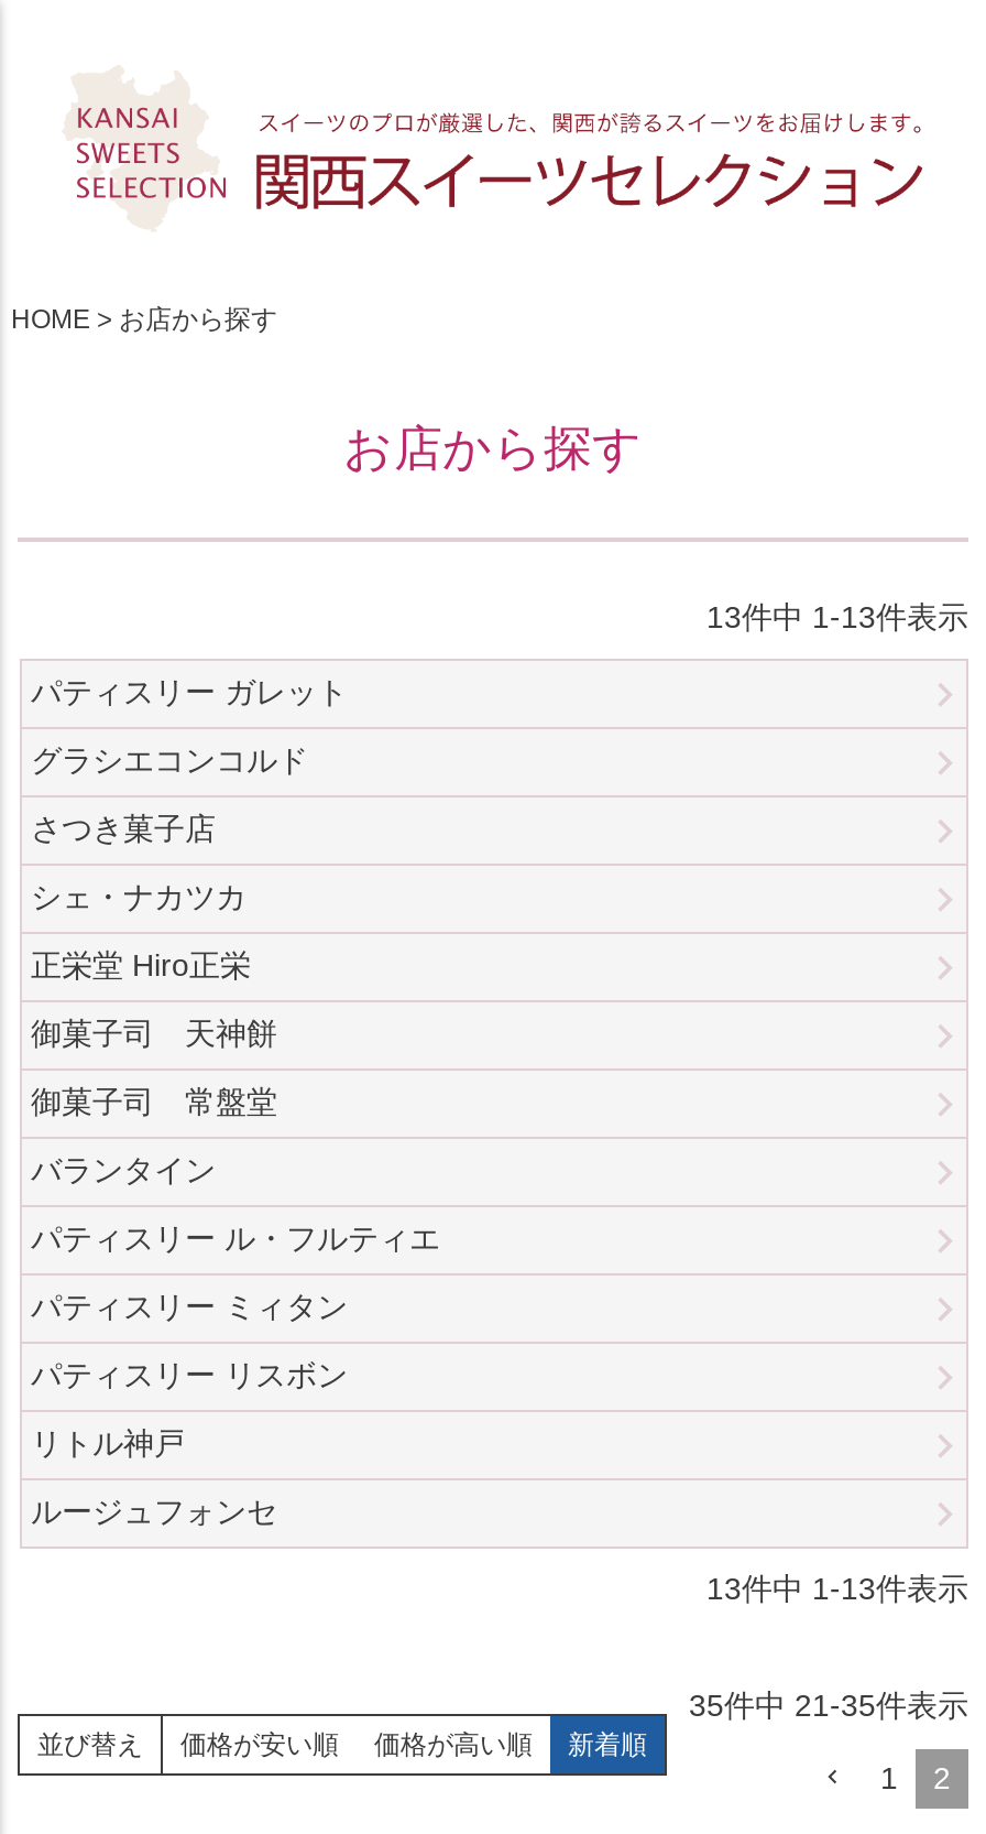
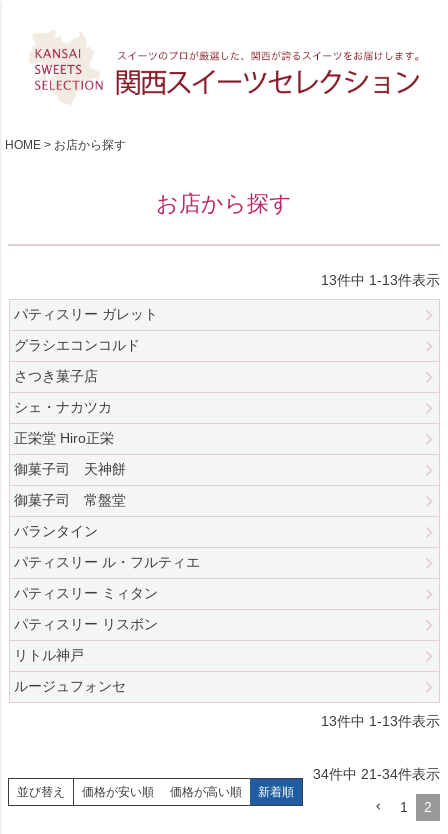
[689,1687,968,1722] 35件中 21 -35件表示 -> [313,766,440,782] 34件中 21 -34件表示

